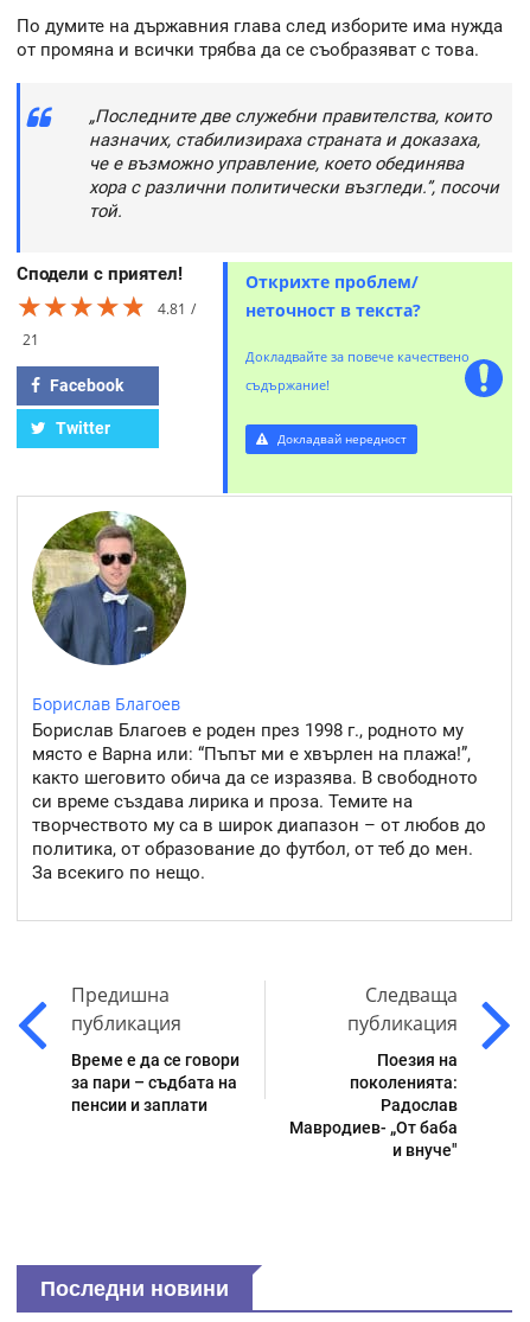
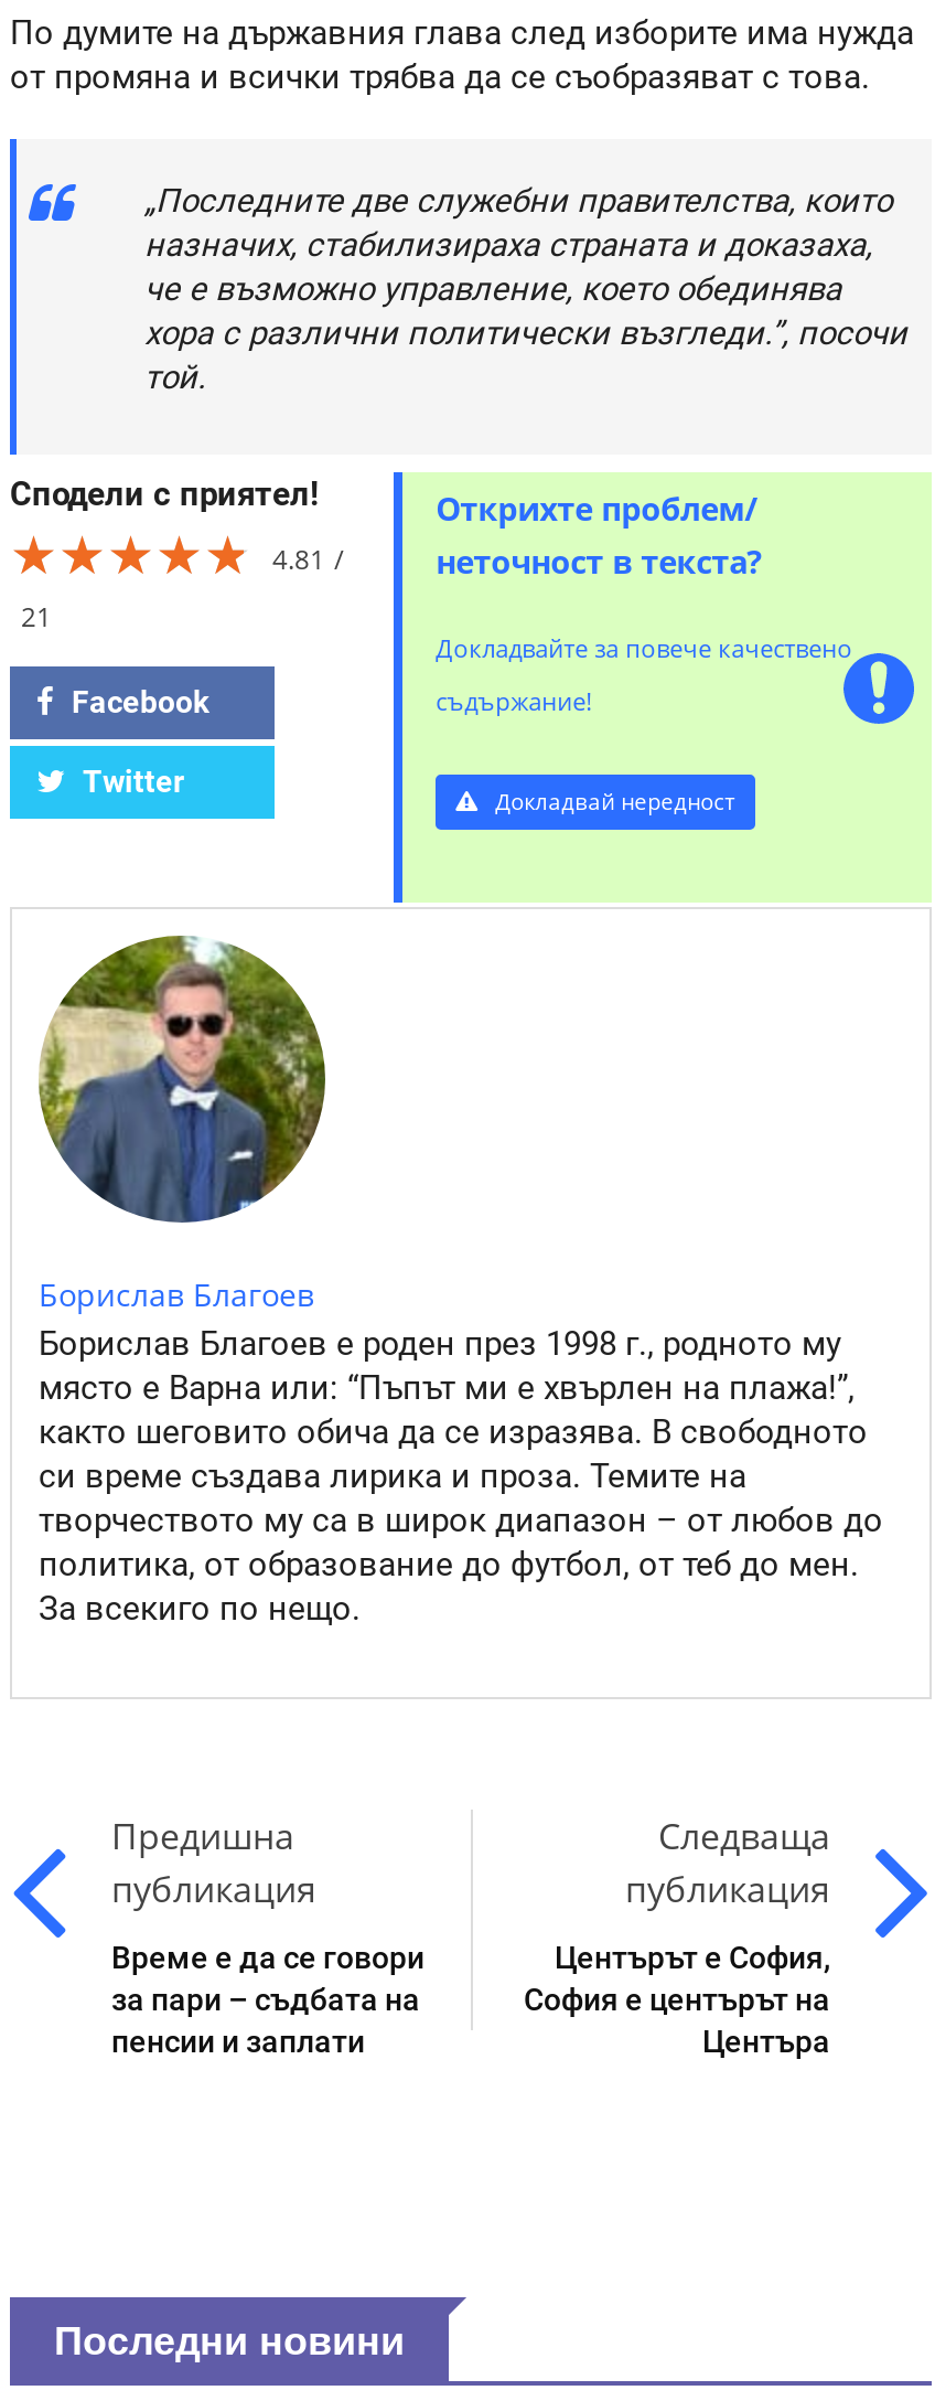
[289,1051,458,1160] Поезия на | поколенията: | Радослав | Мавродиев- „От баба | и внуче" -> [524,1940,830,2059] Центърът е София, | София е центърът на | Центъра

